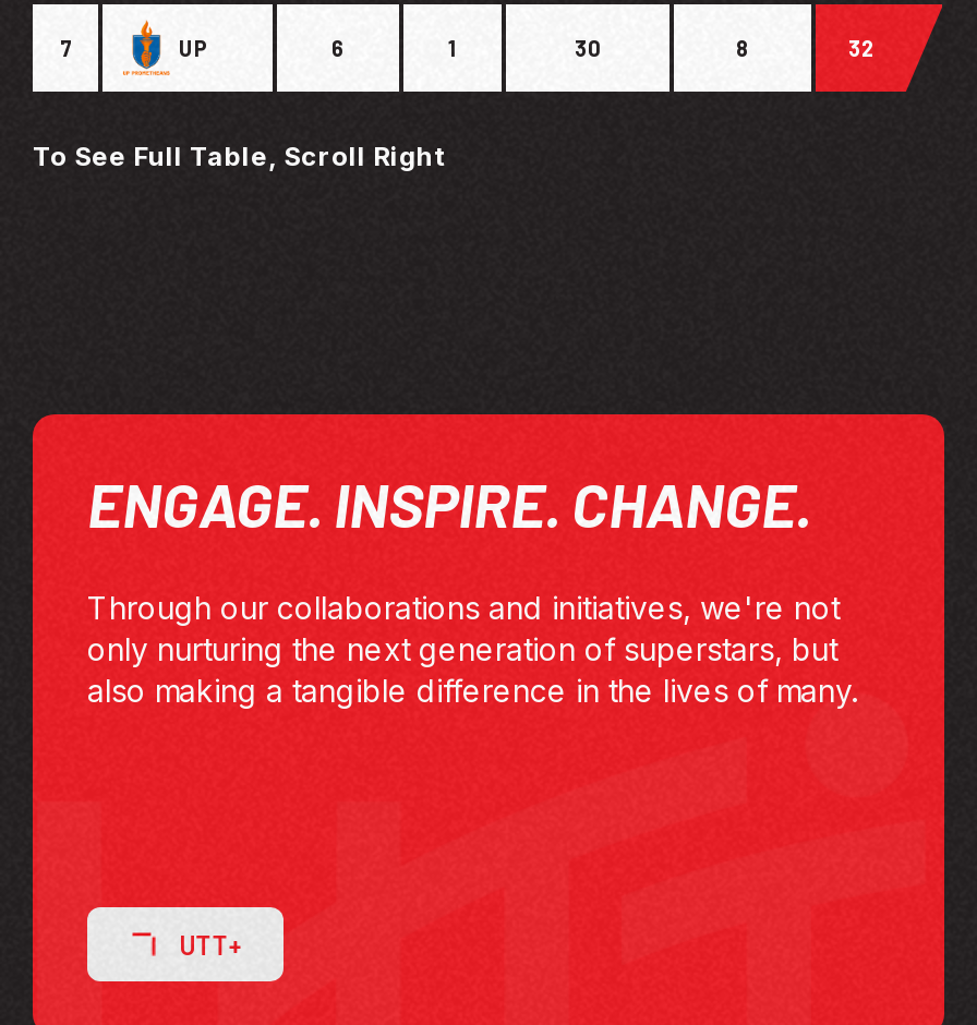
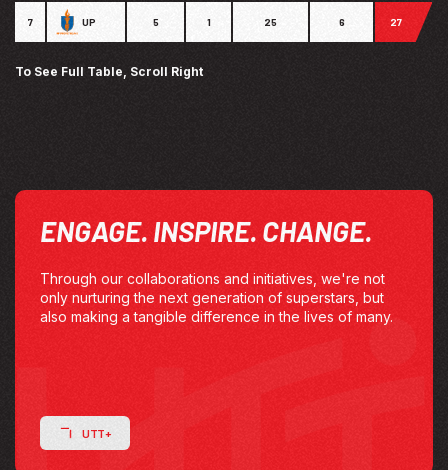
[331,35,345,61] 6 -> [152,16,158,28] 5
[575,35,601,61] 30 -> [264,16,277,28] 25
[736,35,749,61] 8 -> [338,16,344,28] 6
[848,35,877,61] 32 -> [390,16,402,28] 27

